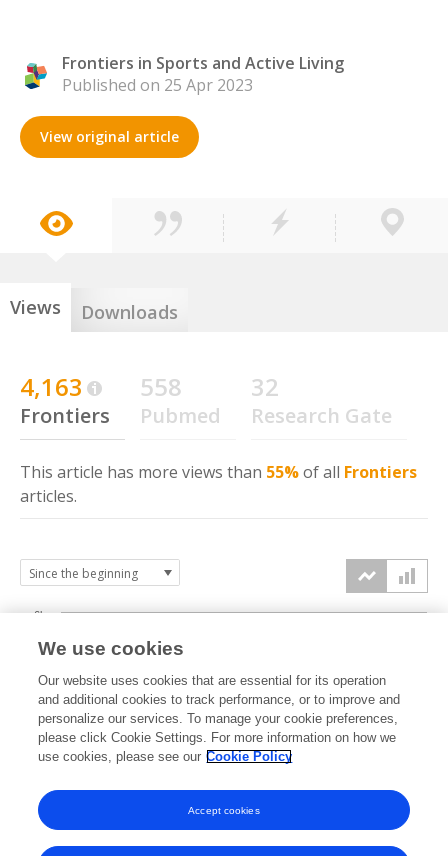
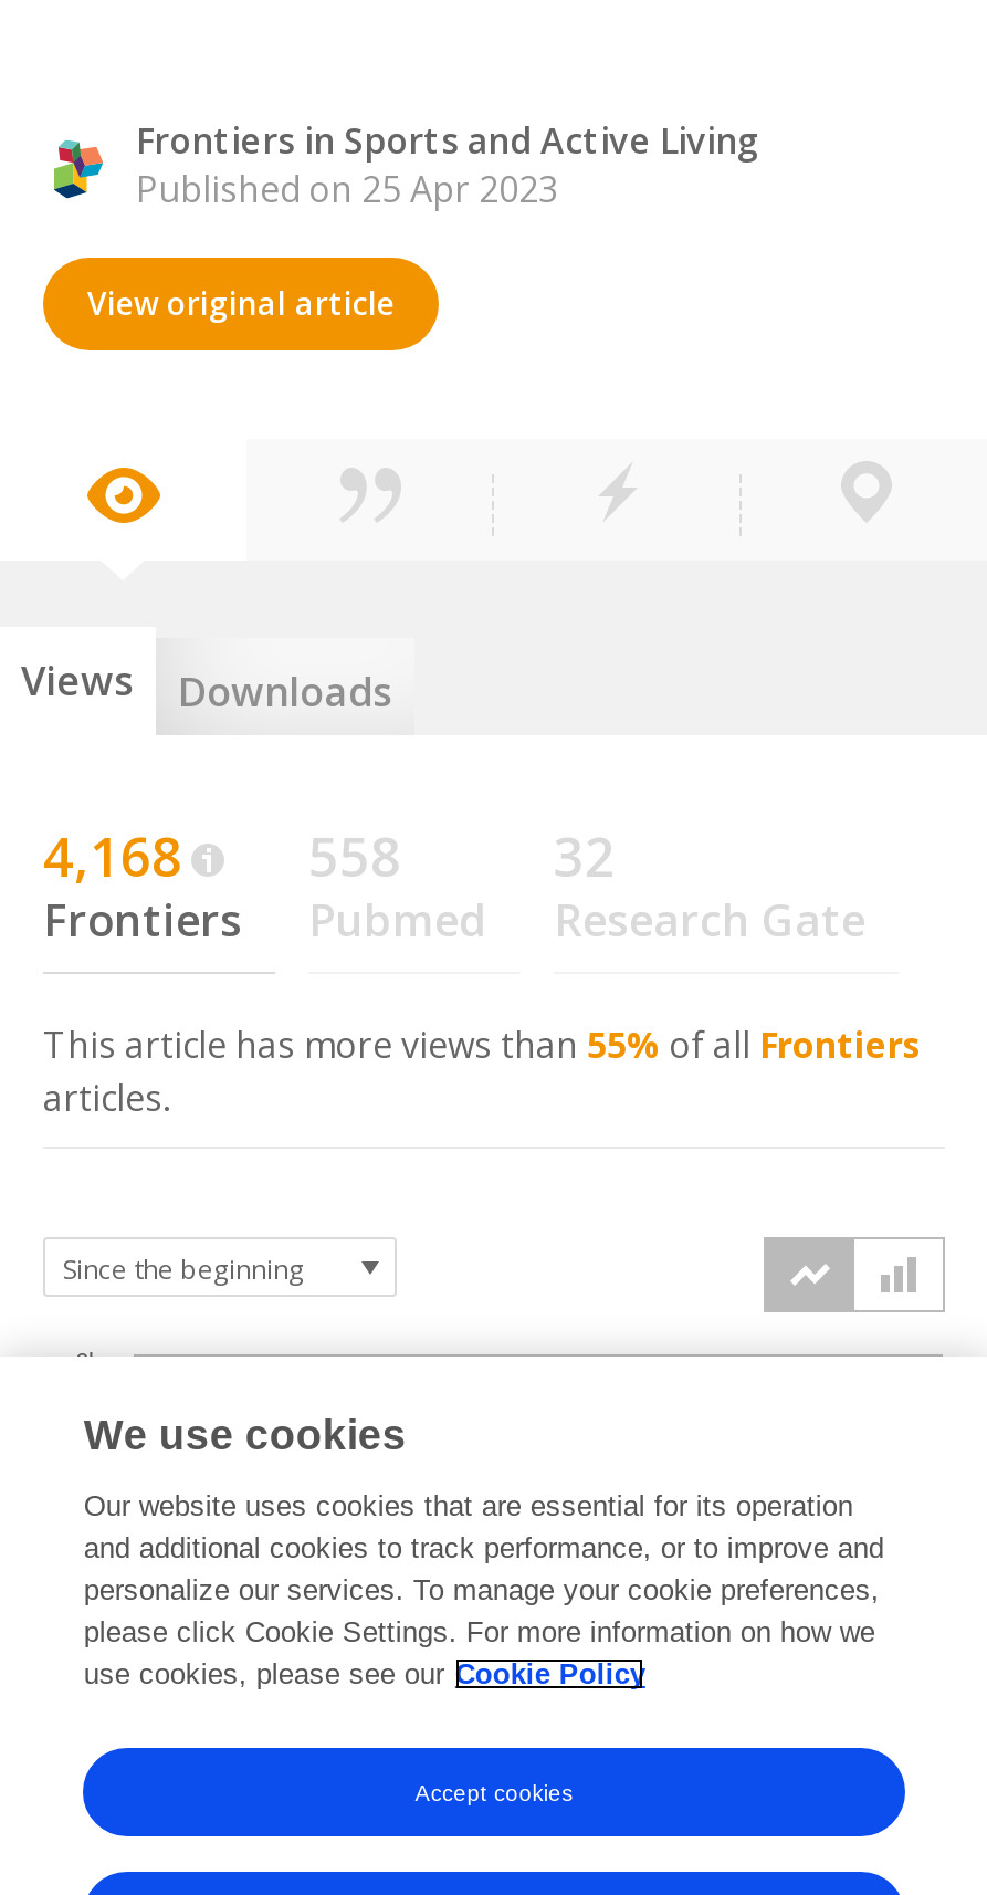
[20,370,83,403] 4,163 -> [43,819,182,892] 4,168

